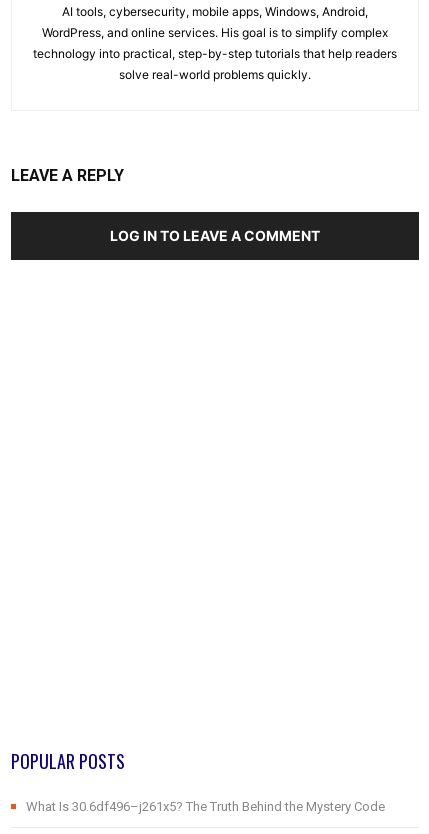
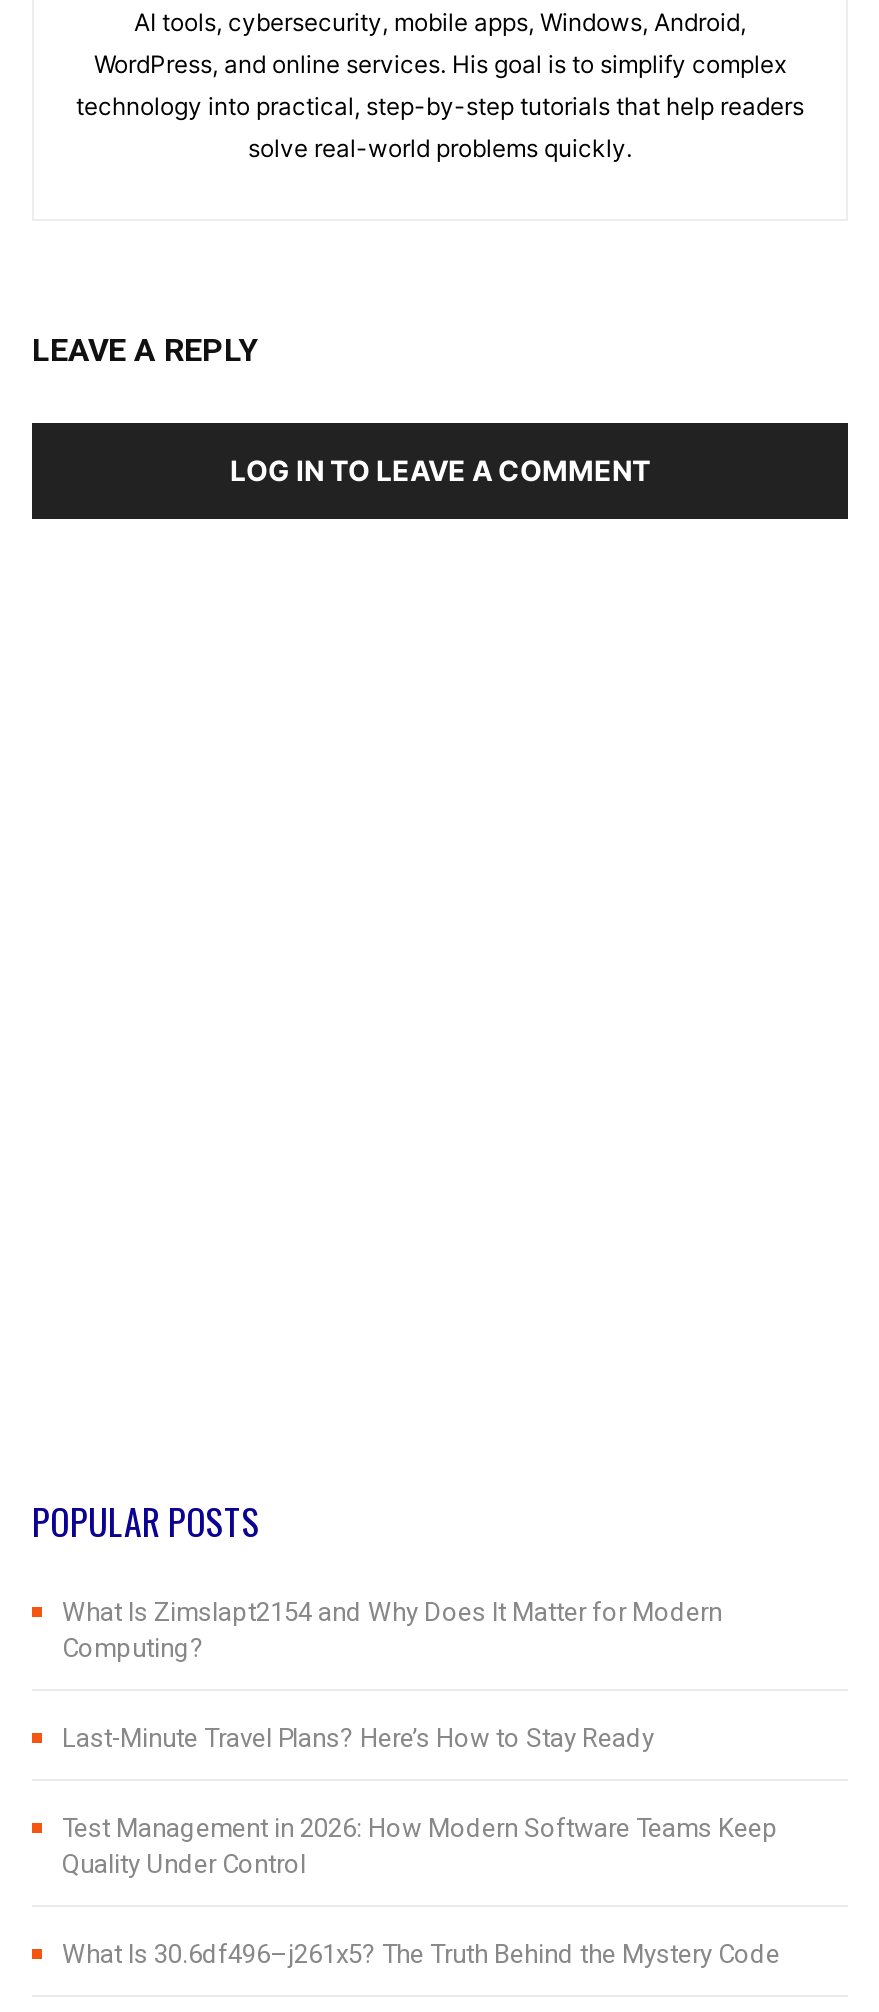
none -> [62,1597,778,1879] What Is Zimslapt2154 and Why Does It Matter for Modern | Computing? | Last-Minute Travel Plans? Here’s How to Stay Ready | Test Management in 2026: How Modern Software Teams Keep | Quality Under Control

